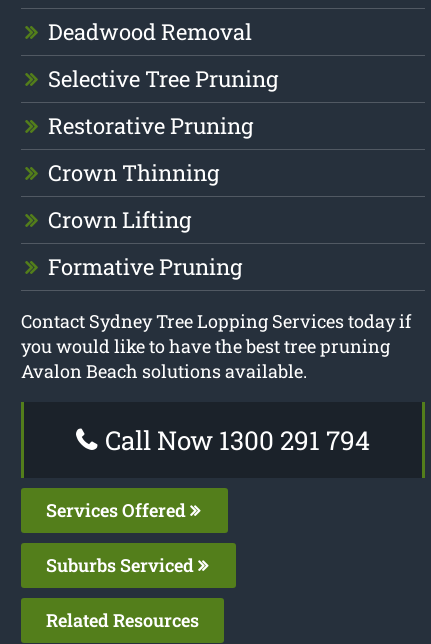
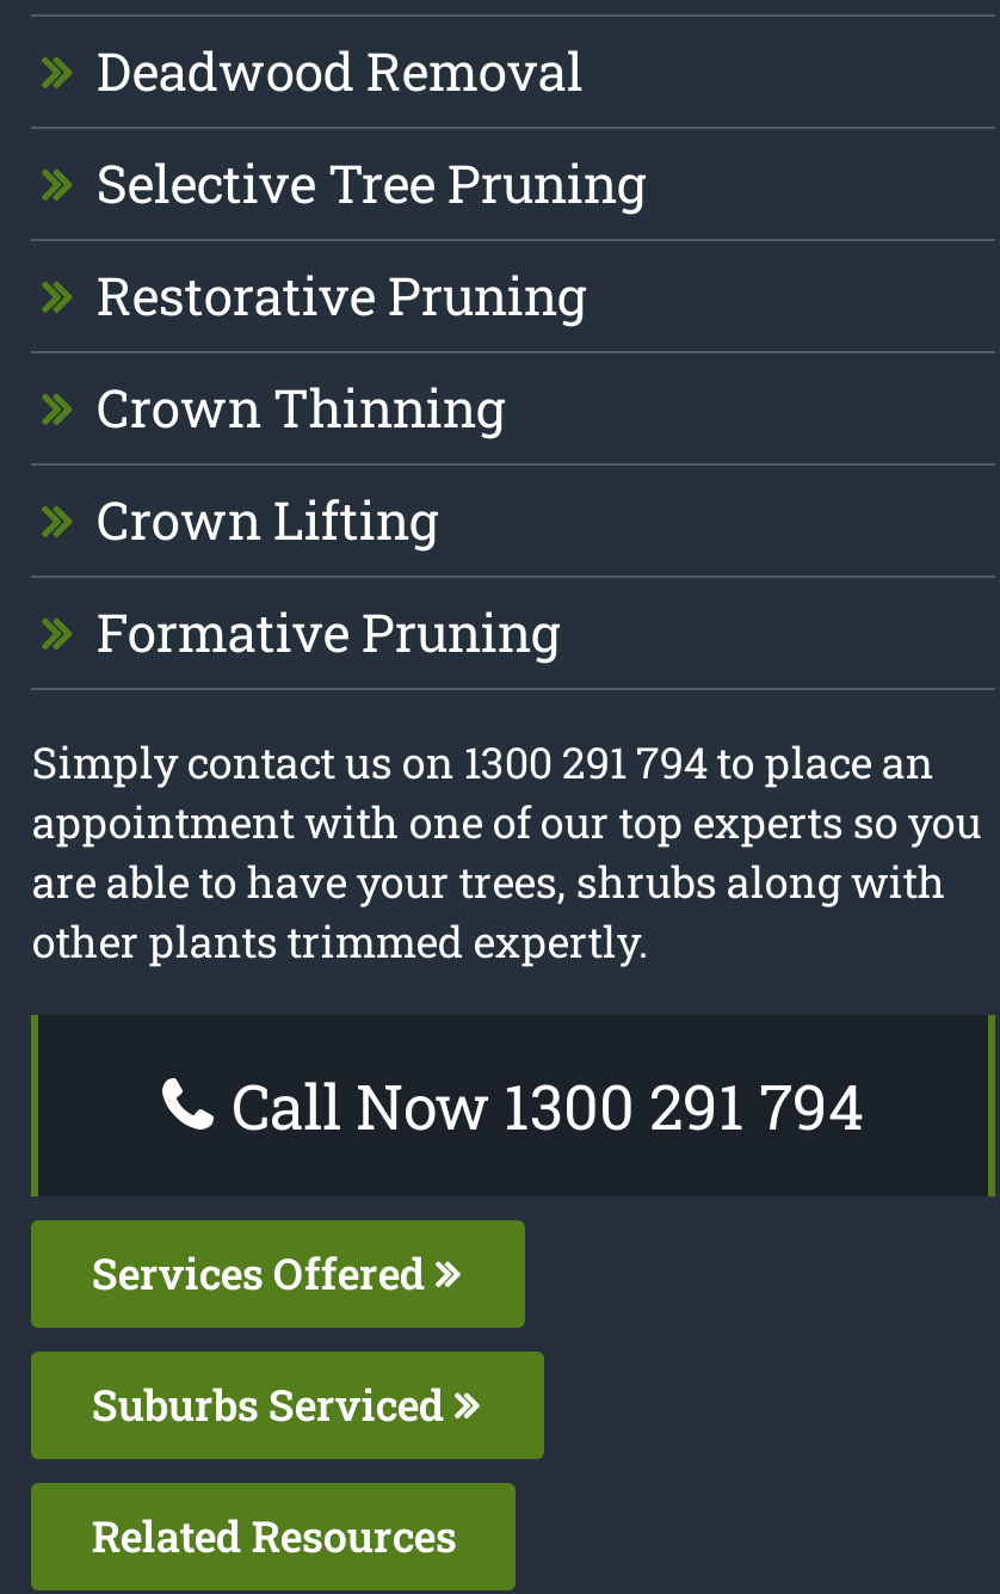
[21,309,411,383] Contact Sydney Tree Lopping Services today if | you would like to have the best tree pruning | Avalon Beach solutions available. -> [32,733,982,970] Simply contact us on 1300 291 794 to place an | appointment with one of our top experts so you | are able to have your trees, shrubs along with | other plants trimmed expertly.

